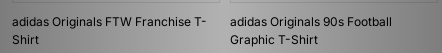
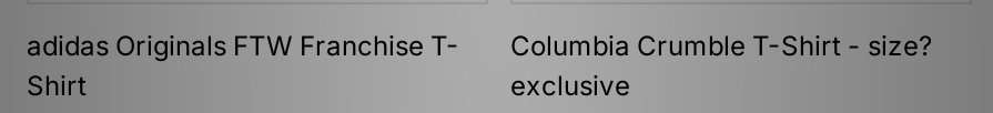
[230,14,392,47] adidas Originals 90s Football | Graphic T-Shirt -> [510,29,932,102] Columbia Crumble T-Shirt - size? | exclusive

